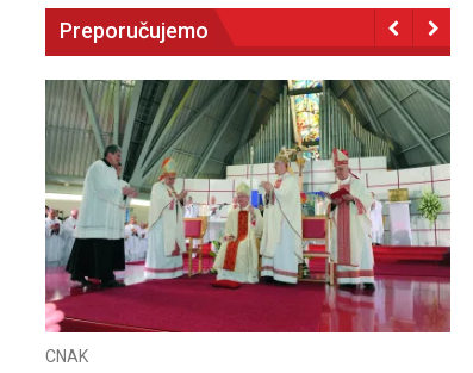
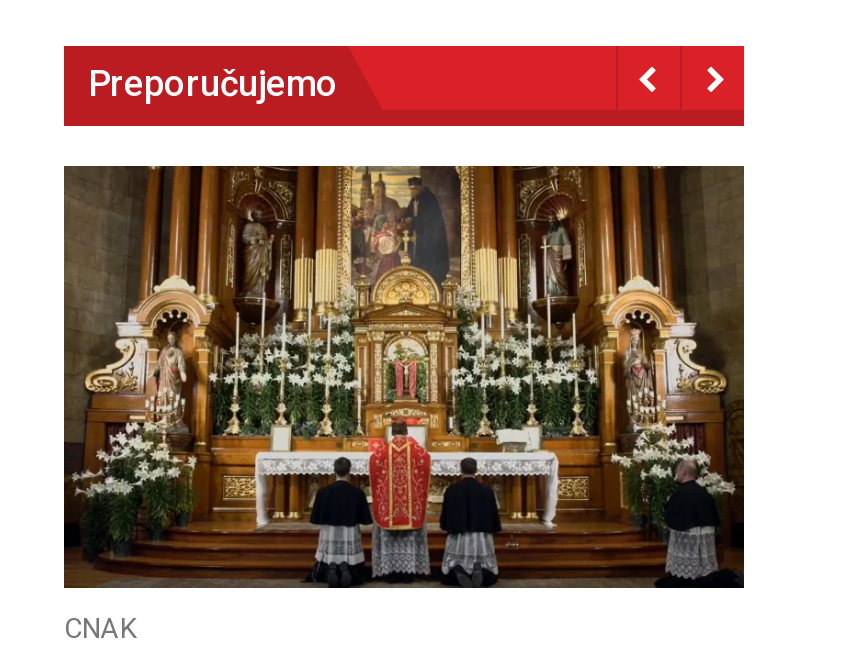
[44,79,452,334] [image] -> [62,164,746,590] [image]

